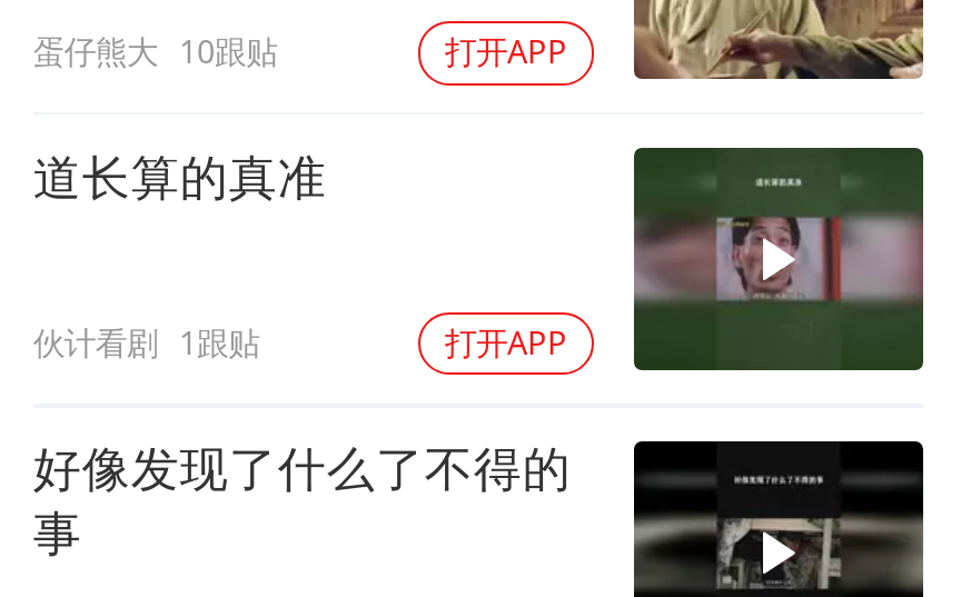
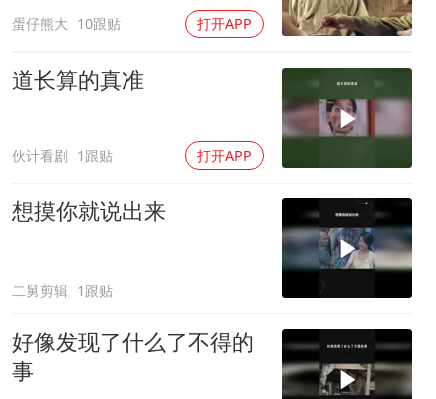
none -> [12,196,166,300] 想摸你就说出来 | 二舅剪辑 1跟贴
none -> [283,226,412,269] [image]

